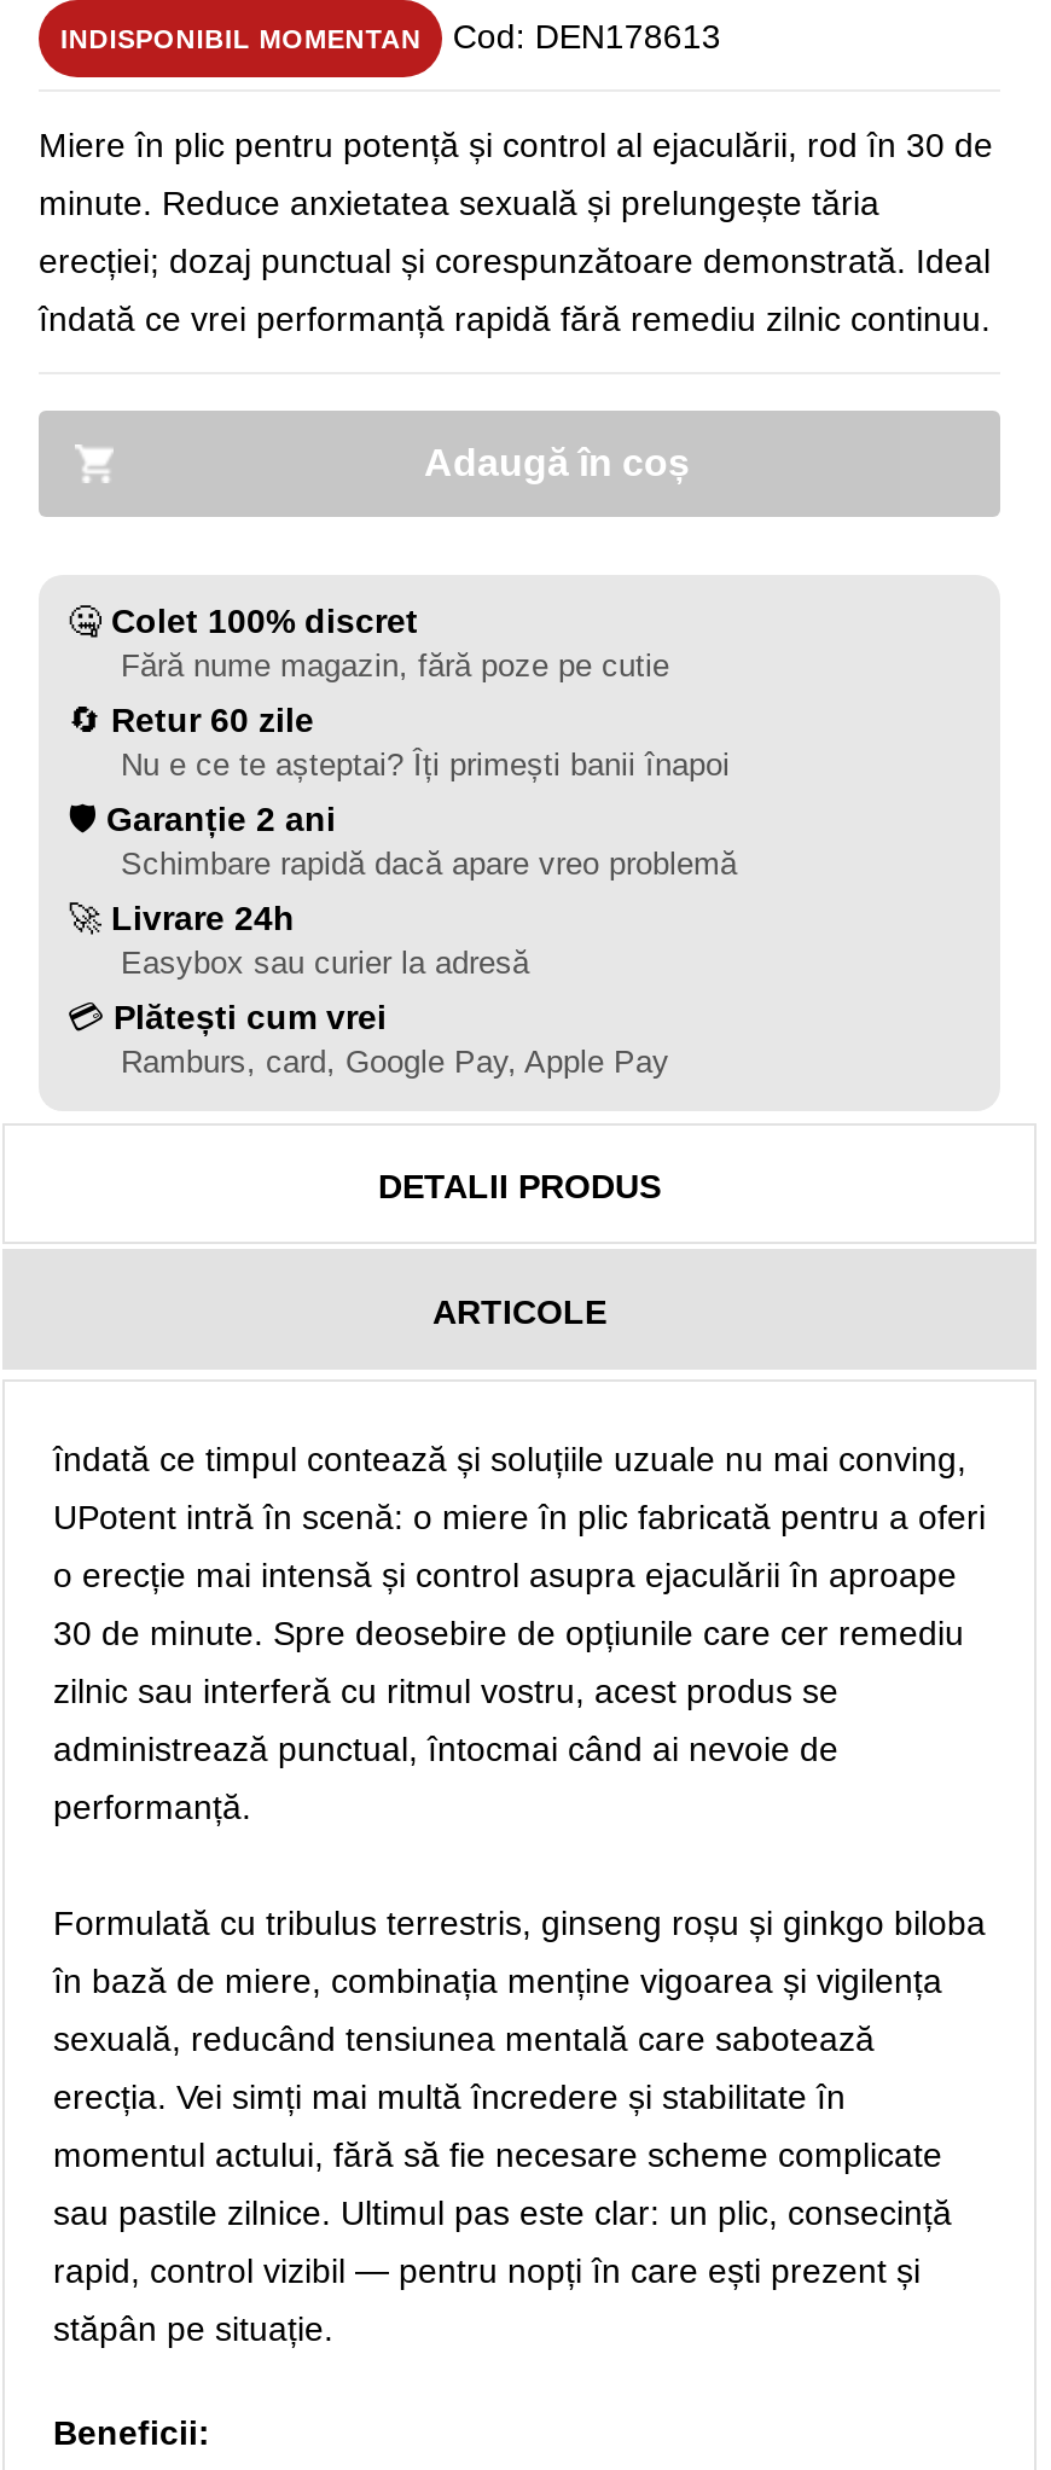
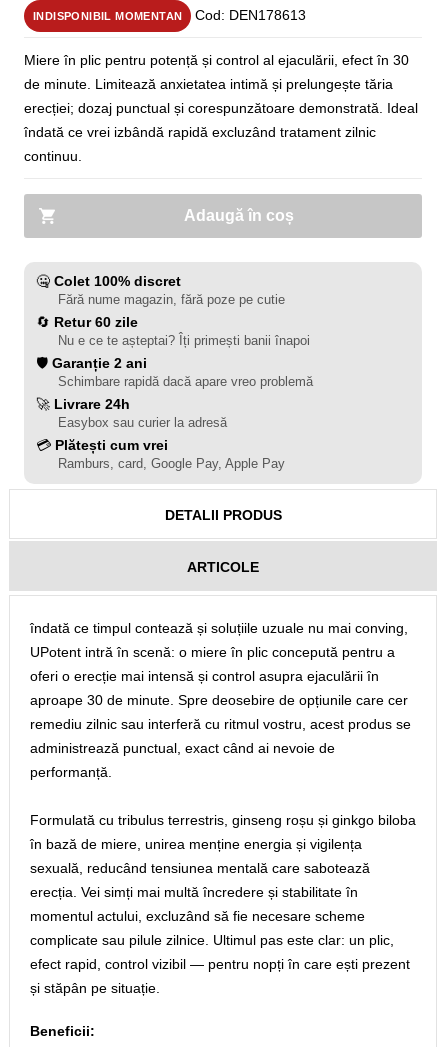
[39,126,993,164] Miere în plic pentru potență și control al ejaculării, rod în 30 de -> [24,52,409,68] Miere în plic pentru potență și control al ejaculării, efect în 30
[39,184,879,222] minute. Reduce anxietatea sexuală și prelungește tăria -> [24,76,393,92] de minute. Limitează anxietatea intimă și prelungește tăria
[39,300,991,338] îndată ce vrei performanță rapidă fără remediu zilnic continuu. -> [24,124,376,164] îndată ce vrei izbândă rapidă excluzând tratament zilnic | continuu.
[53,1498,986,1536] UPotent intră în scenă: o miere în plic fabricată pentru a oferi -> [30,644,395,660] UPotent intră în scenă: o miere în plic concepută pentru a
[53,1556,957,1594] o erecție mai intensă și control asupra ejaculării în aproape -> [30,668,379,684] oferi o erecție mai intensă și control asupra ejaculării în
[53,1614,964,1652] 30 de minute. Spre deosebire de opțiunile care cer remediu -> [30,692,408,708] aproape 30 de minute. Spre deosebire de opțiunile care cer
[53,1672,838,1710] zilnic sau interferă cu ritmul vostru, acest produs se -> [30,716,411,732] remediu zilnic sau interferă cu ritmul vostru, acest produs se
[53,1730,838,1768] administrează punctual, întocmai când ai nevoie de -> [30,740,335,756] administrează punctual, exact când ai nevoie de
[53,1962,942,2000] în bază de miere, combinația menține vigoarea și vigilența -> [30,836,362,852] în bază de miere, unirea menține energia și vigilența
[53,2135,942,2174] momentul actului, fără să fie necesare scheme complicate -> [30,908,365,924] momentul actului, excluzând să fie necesare scheme
[53,2193,952,2232] sau pastile zilnice. Ultimul pas este clar: un plic, consecință -> [30,932,394,948] complicate sau pilule zilnice. Ultimul pas este clar: un plic,
[53,2251,921,2290] rapid, control vizibil — pentru nopți în care ești prezent și -> [30,956,410,972] efect rapid, control vizibil — pentru nopți în care ești prezent
[53,2309,333,2348] stăpân pe situație. -> [30,980,160,996] și stăpân pe situație.

